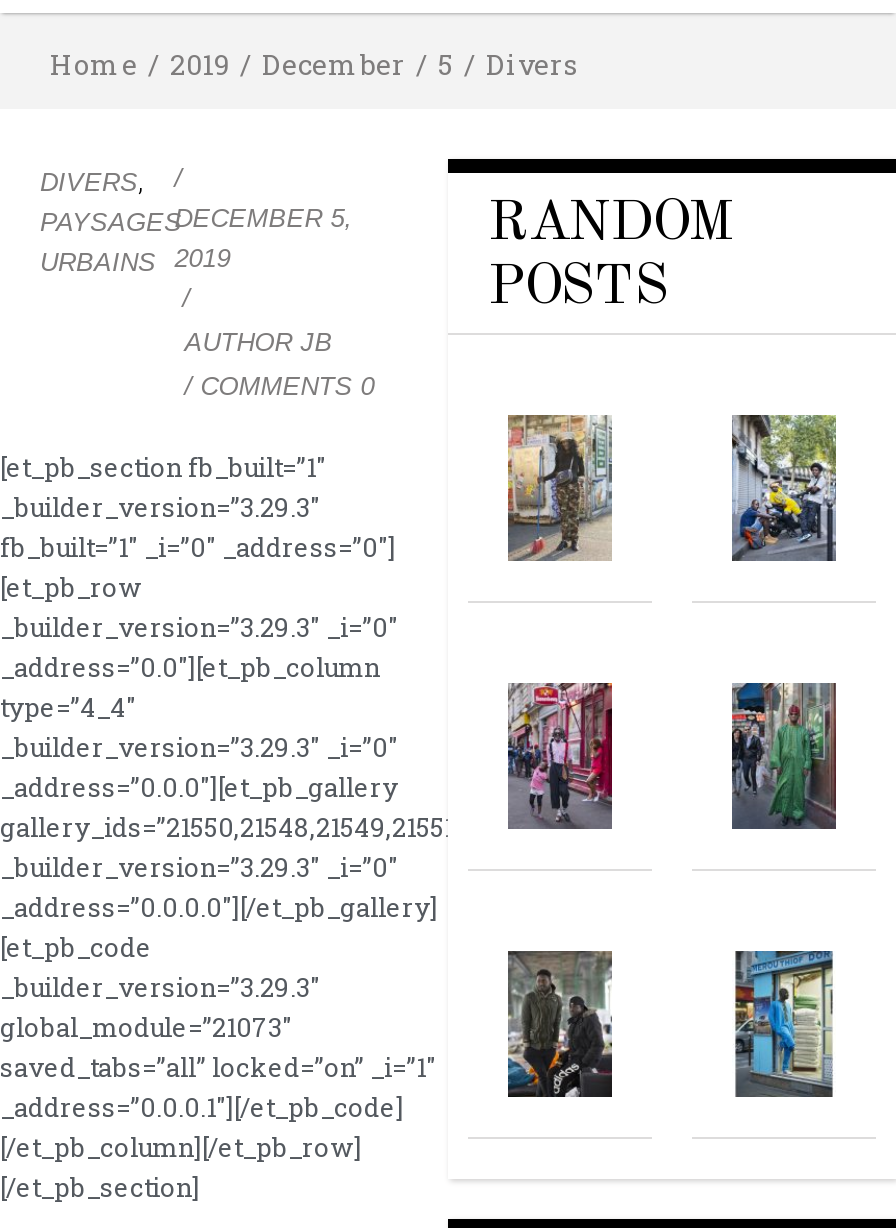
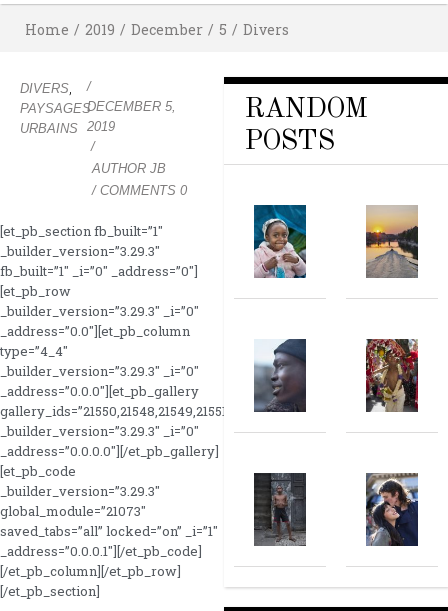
[506,413,612,561] [image] -> [253,204,307,279] [image]
[730,415,838,559] [image] -> [365,205,419,278] [image]
[506,681,614,829] [image] -> [254,339,307,411] [image]
[730,681,838,831] [image] -> [366,338,419,412] [image]
[508,951,612,1097] [image] -> [254,474,307,546] [image]
[732,949,836,1097] [image] -> [365,473,419,546] [image]

